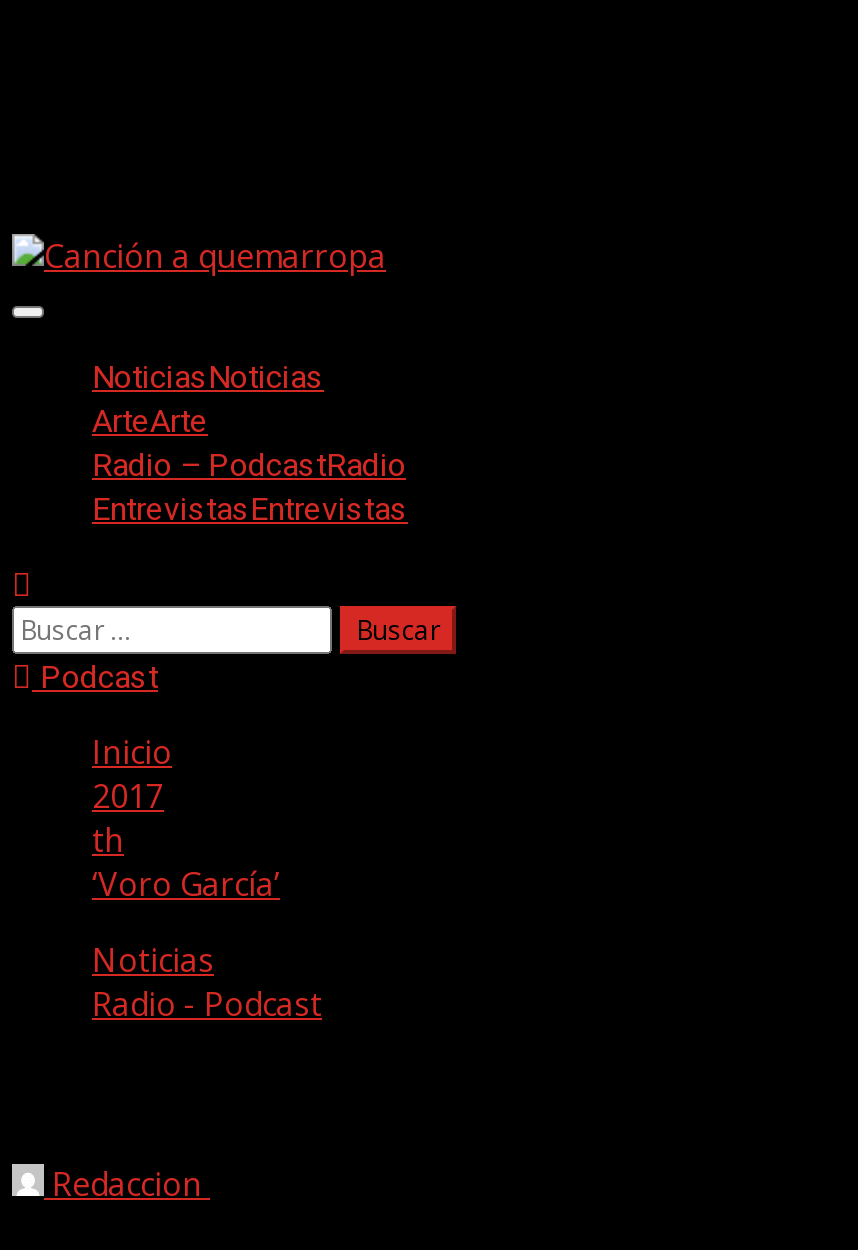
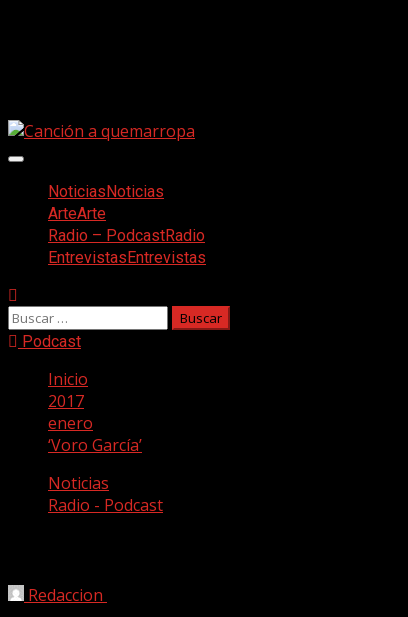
[92,818,124,862] th -> [48,412,93,434] enero

